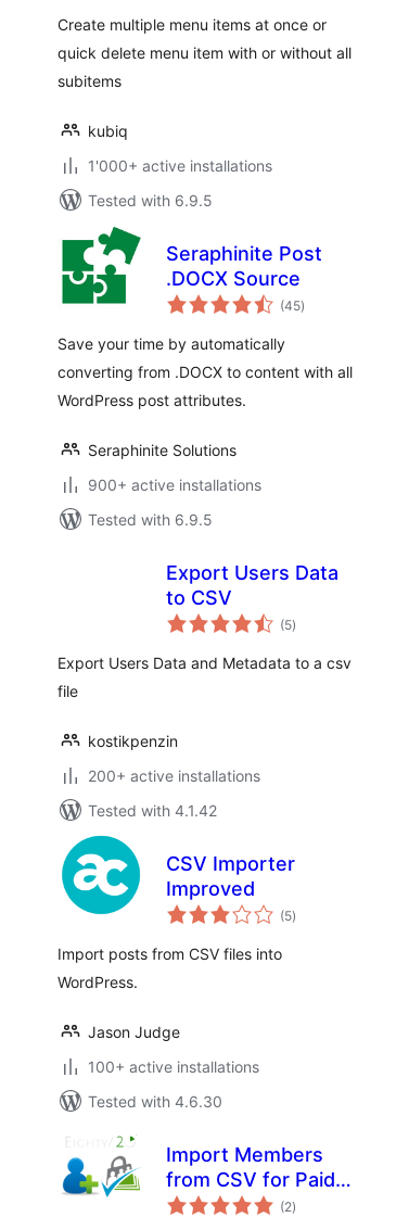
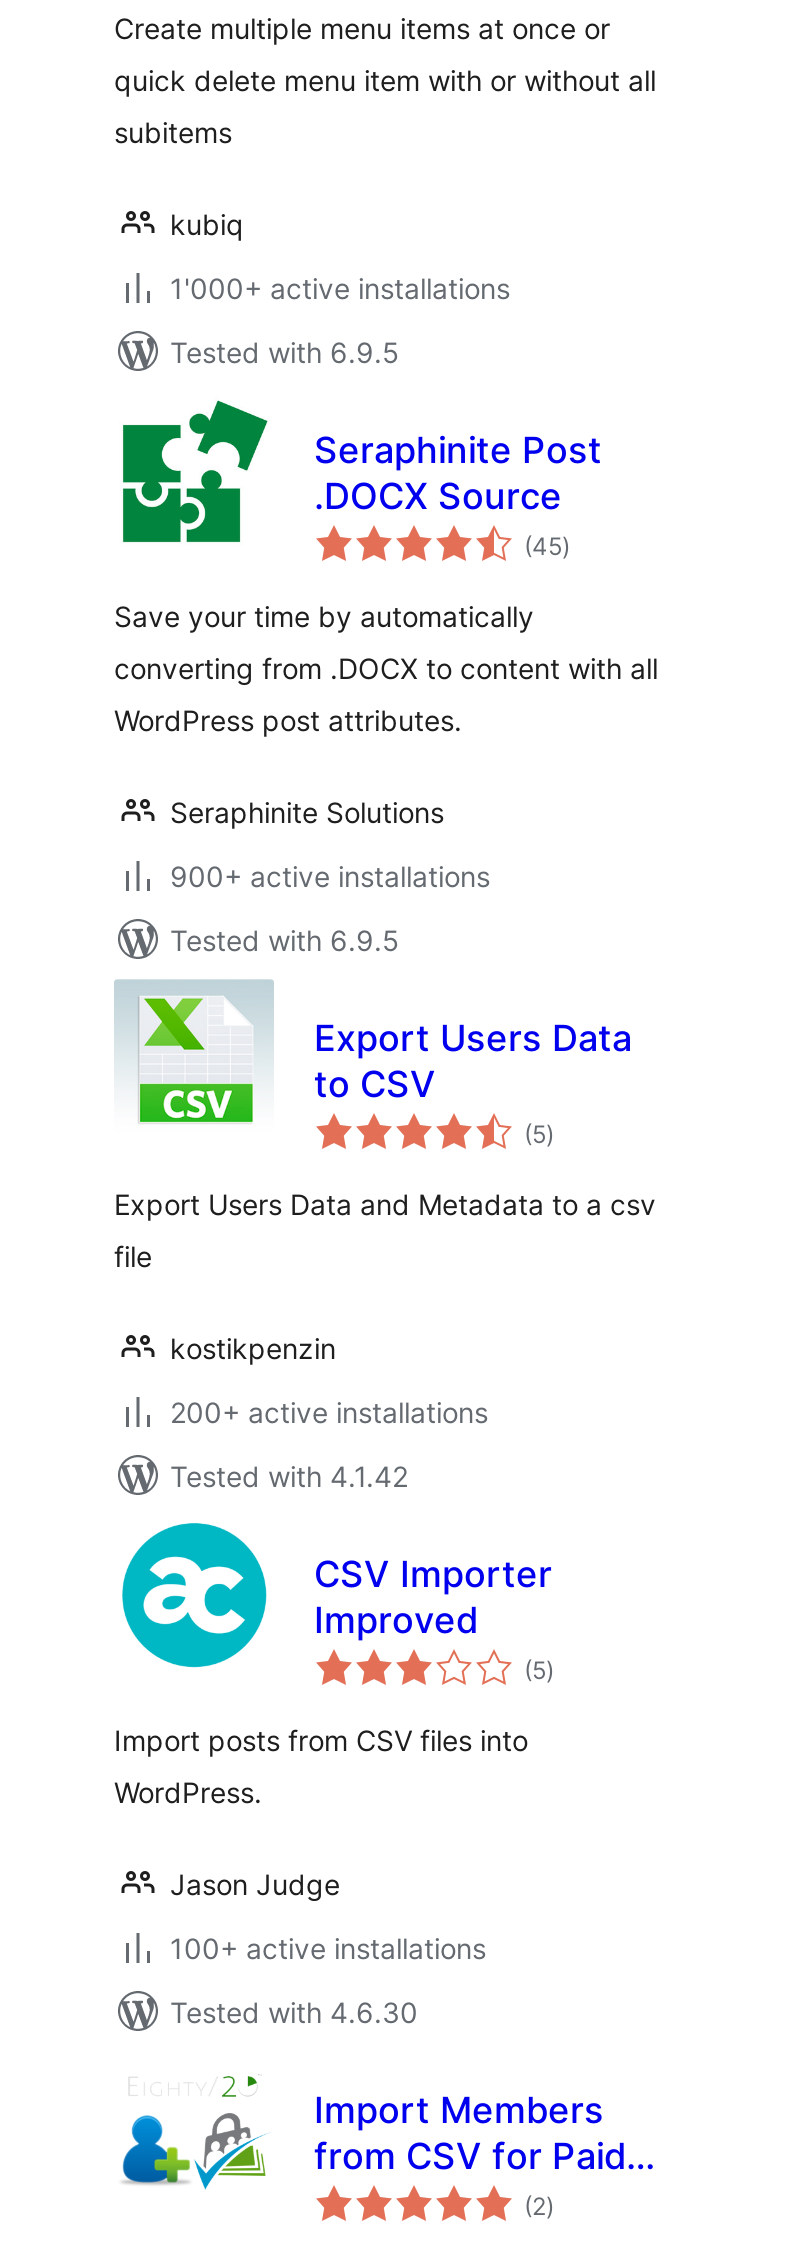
none -> [114,979,274,1125] [image]

